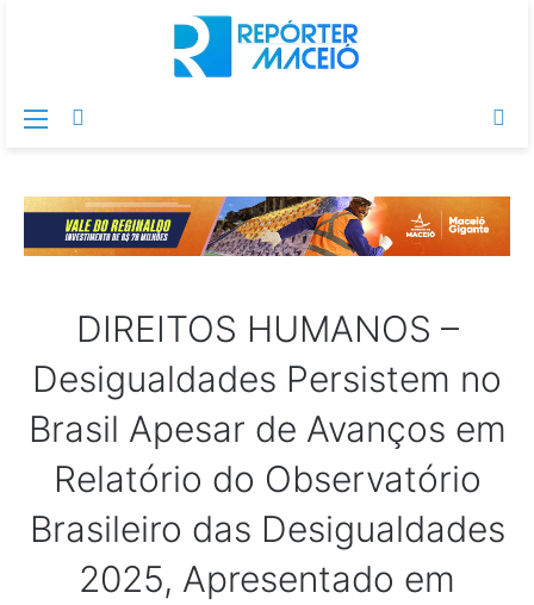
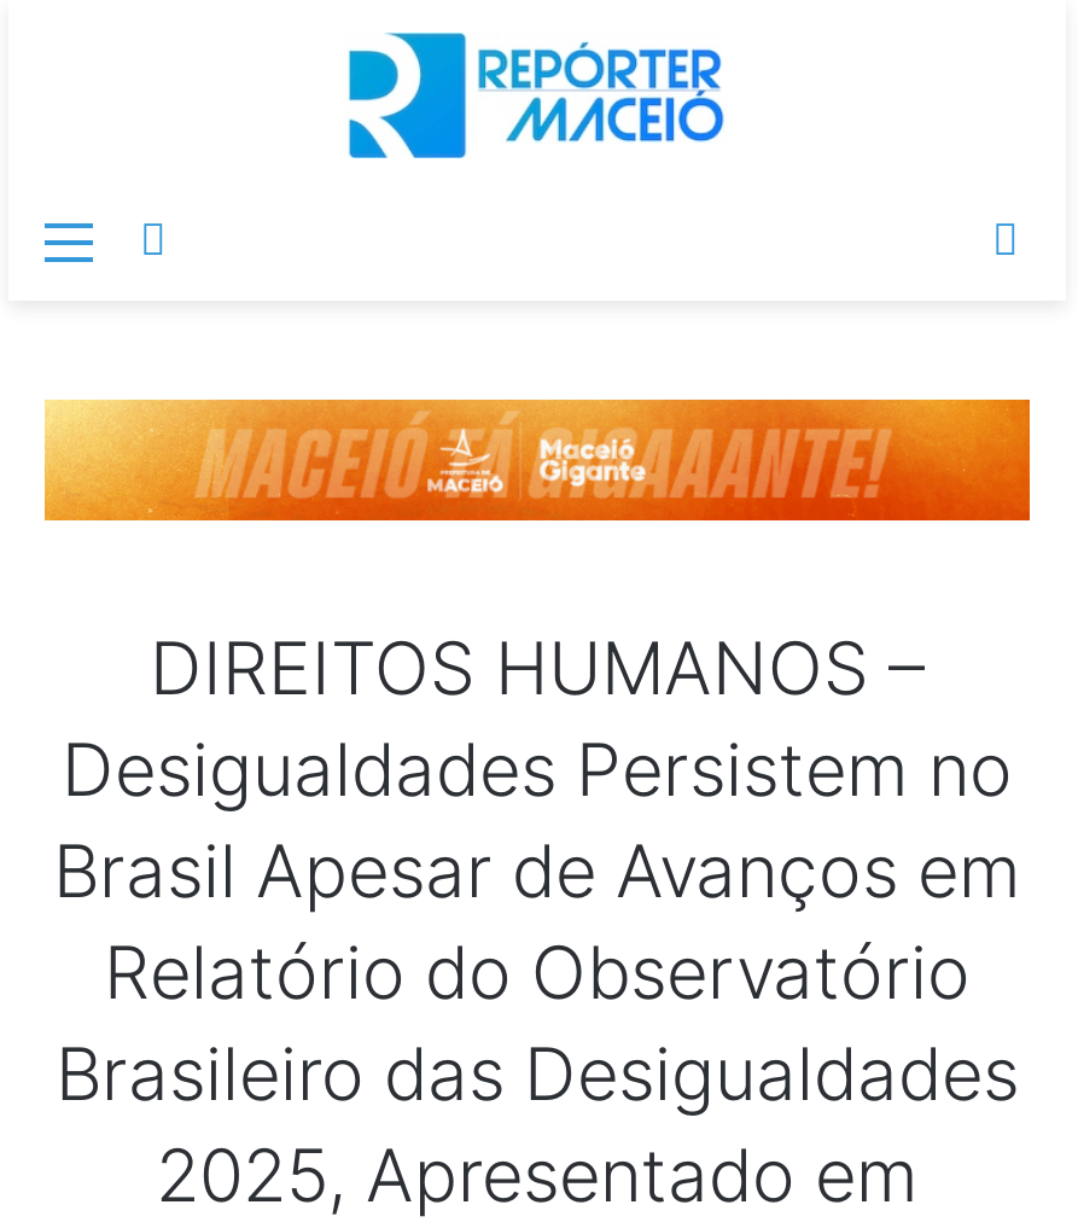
[23,195,491,257] [image] -> [42,397,986,523] [image]

